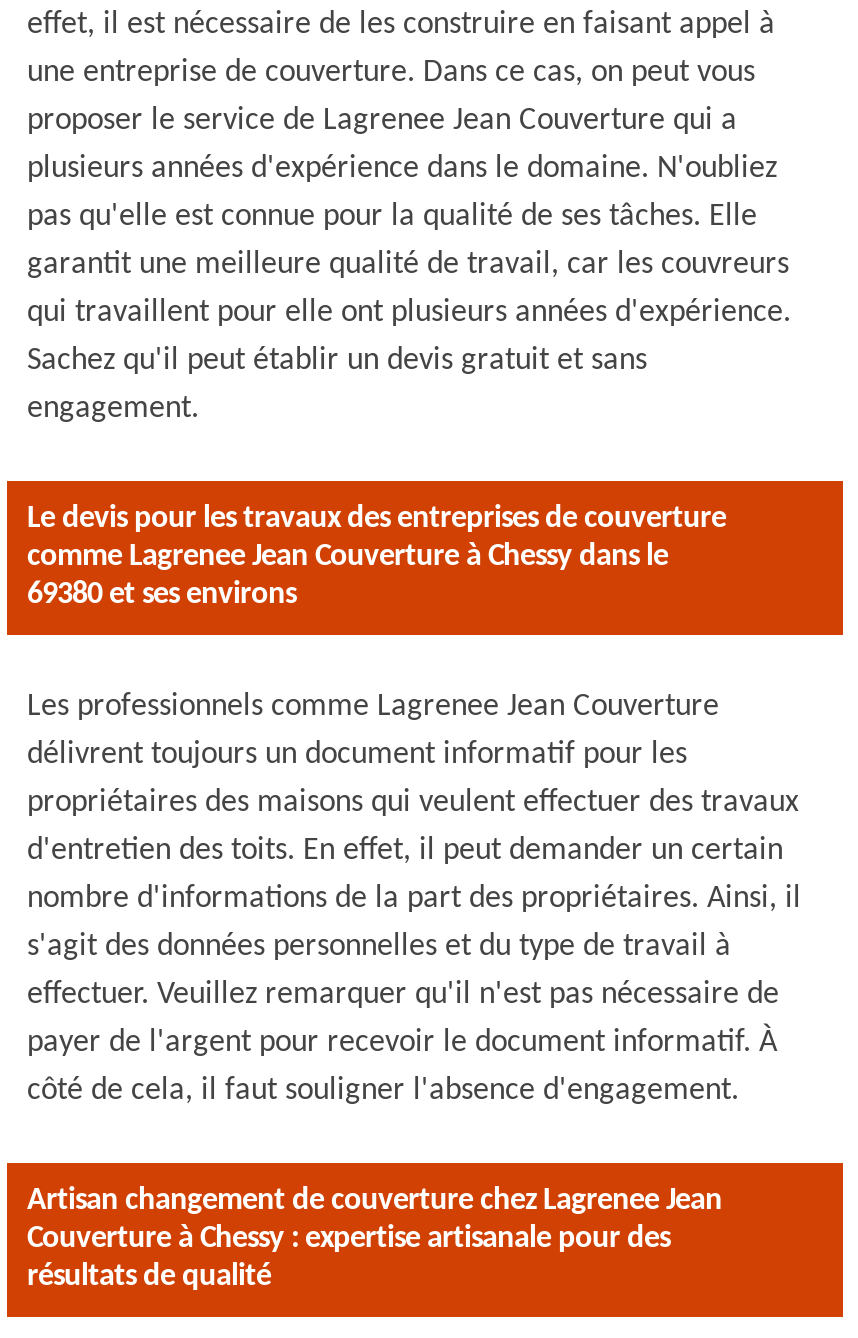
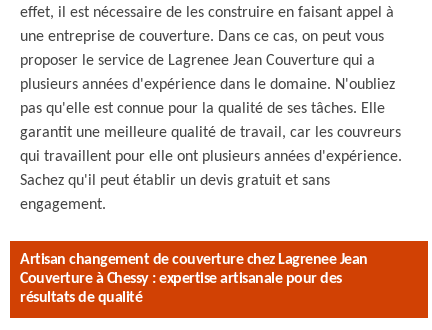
[27,503,801,1107] Le devis pour les travaux des entreprises de couverture | comme Lagrenee Jean Couverture à Chessy dans le | 69380 et ses environs | Les professionnels comme Lagrenee Jean Couverture | délivrent toujours un document informatif pour les | propriétaires des maisons qui veulent effectuer des travaux | d'entretien des toits. En effet, il peut demander un certain | nombre d'informations de la part des propriétaires. Ainsi, il | s'agit des données personnelles et du type de travail à | effectuer. Veuillez remarquer qu'il n'est pas nécessaire de | payer de l'argent pour recevoir le document informatif. À | côté de cela, il faut souligner l'absence d'engagement. -> none

